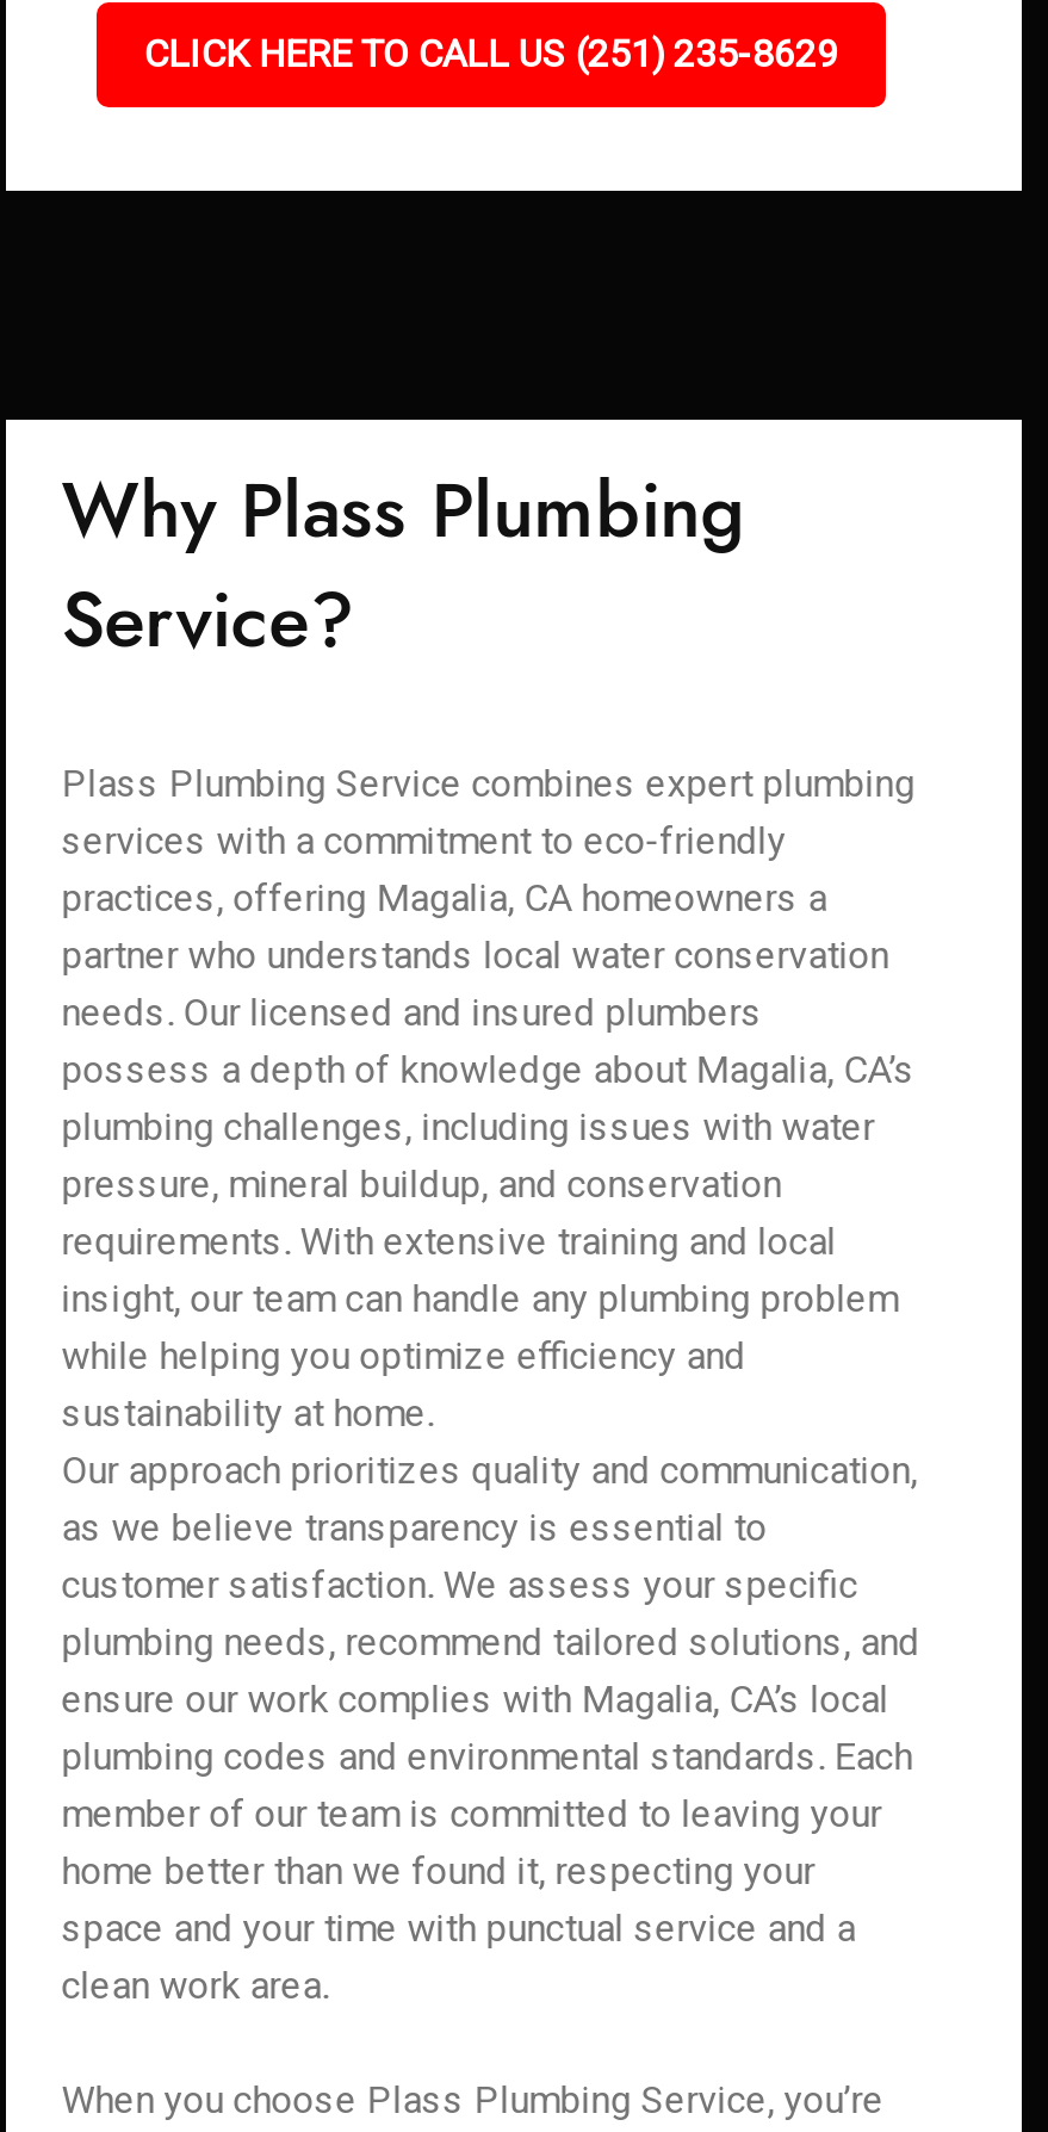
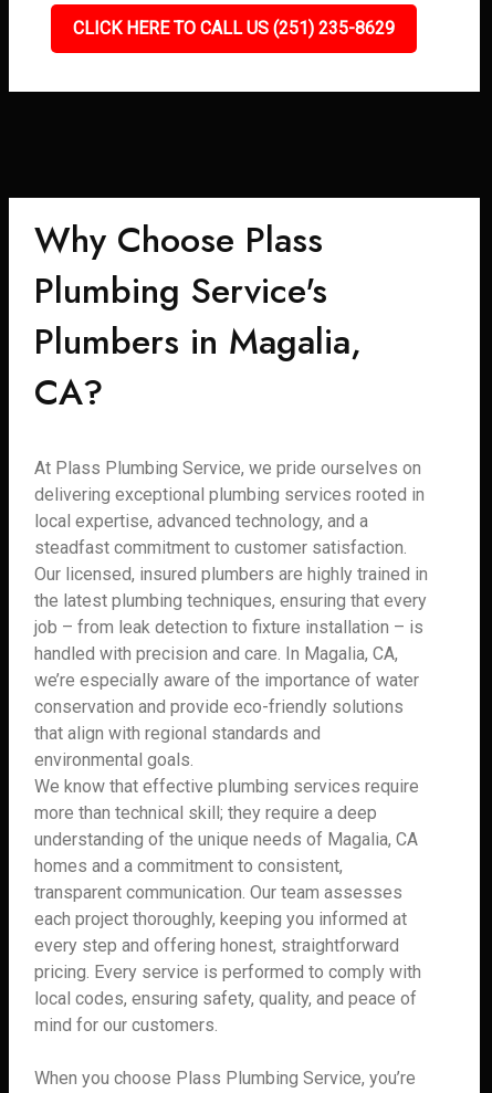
[61,455,746,675] Why Plass Plumbing | Service? -> [34,214,362,418] Why Choose Plass | Plumbing Service's | Plumbers in Magalia, | CA?
[61,761,920,2008] Plass Plumbing Service combines expert plumbing | services with a commitment to eco-friendly | practices, offering Magalia, CA homeowners a | partner who understands local water conservation | needs. Our licensed and insured plumbers | possess a depth of knowledge about Magalia, CA’s | plumbing challenges, including issues with water | pressure, mineral buildup, and conservation | requirements. With extensive training and local | insight, our team can handle any plumbing problem | while helping you optimize efficiency and | sustainability at home. | Our approach prioritizes quality and communication, | as we believe transparency is essential to | customer satisfaction. We assess your specific | plumbing needs, recommend tailored solutions, and | ensure our work complies with Magalia, CA’s local | plumbing codes and environmental standards. Each | member of our team is committed to leaving your | home better than we found it, respecting your | space and your time with punctual service and a | clean work area. -> [34,458,428,1036] At Plass Plumbing Service, we pride ourselves on | delivering exceptional plumbing services rooted in | local expertise, advanced technology, and a | steadfast commitment to customer satisfaction. | Our licensed, insured plumbers are highly trained in | the latest plumbing techniques, ensuring that every | job – from leak detection to fixture installation – is | handled with precision and care. In Magalia, CA, | we’re especially aware of the importance of water | conservation and provide eco-friendly solutions | that align with regional standards and | environmental goals. | We know that effective plumbing services require | more than technical skill; they require a deep | understanding of the unique needs of Magalia, CA | homes and a commitment to consistent, | transparent communication. Our team assesses | each project thoroughly, keeping you informed at | every step and offering honest, straightforward | pricing. Every service is performed to comply with | local codes, ensuring safety, quality, and peace of | mind for our customers.

